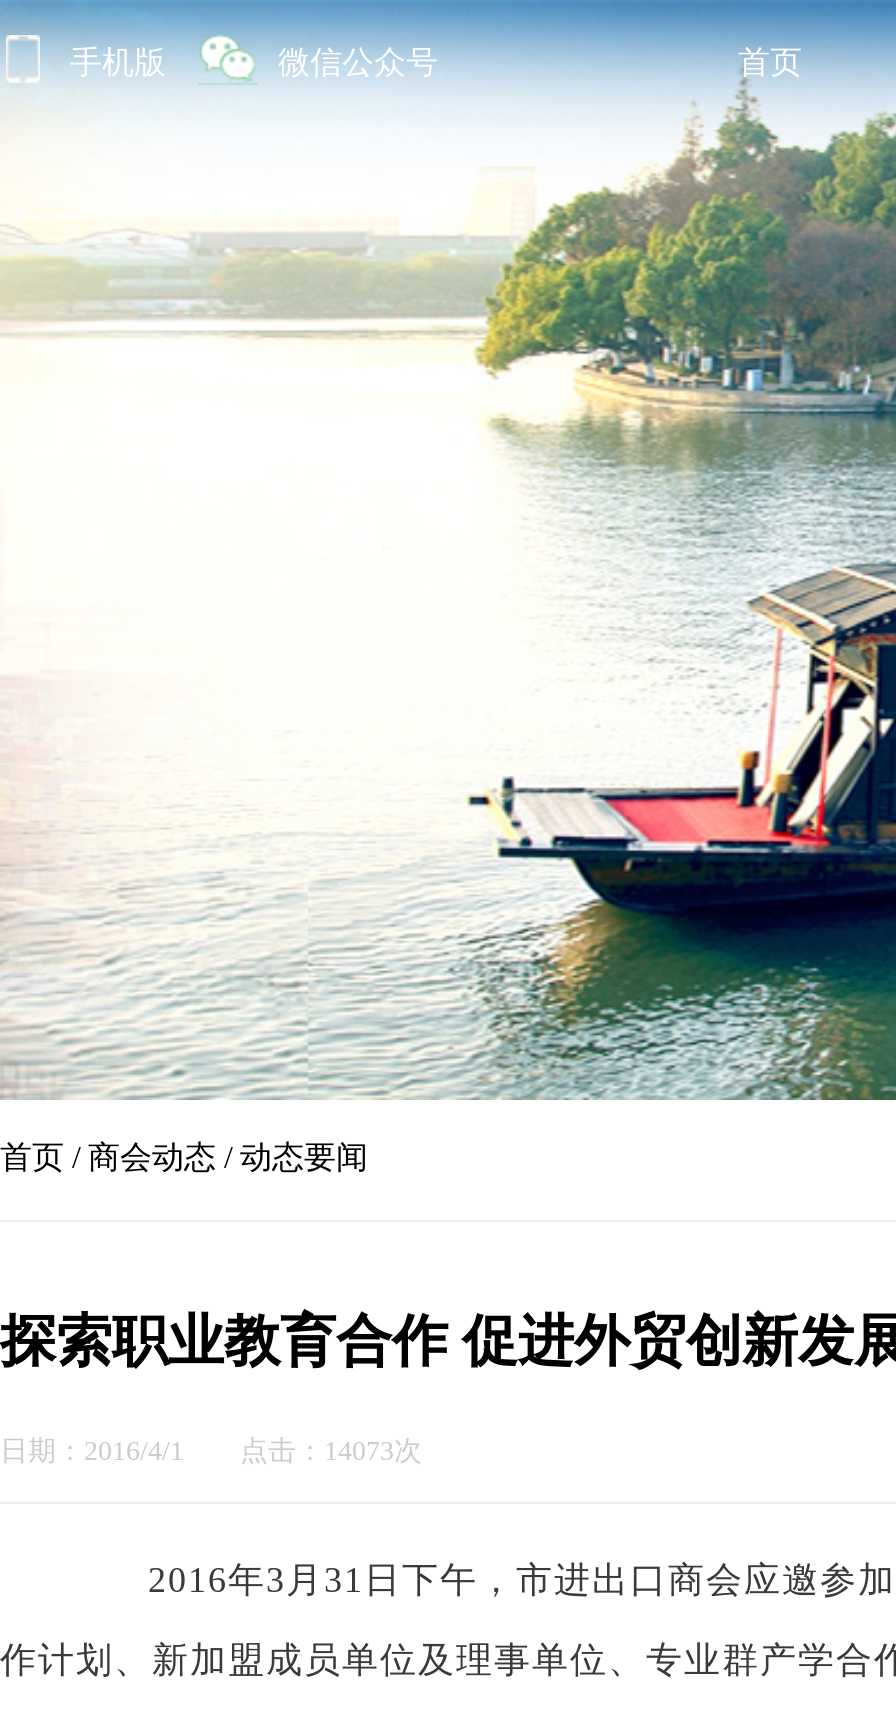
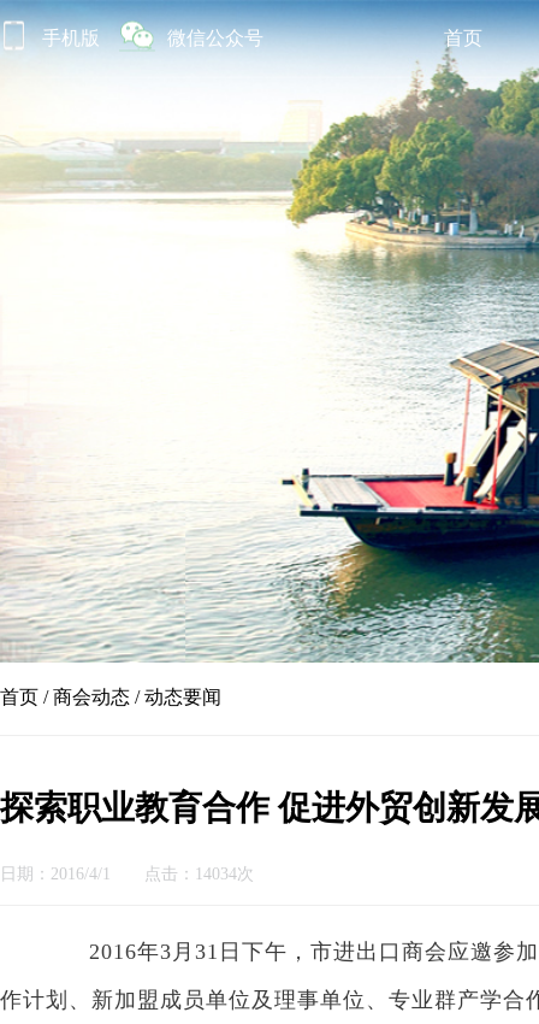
[0,1436,422,1466] 日期：2016/4/1 点击：14073次 -> [0,865,254,883] 日期：2016/4/1 点击：14034次

